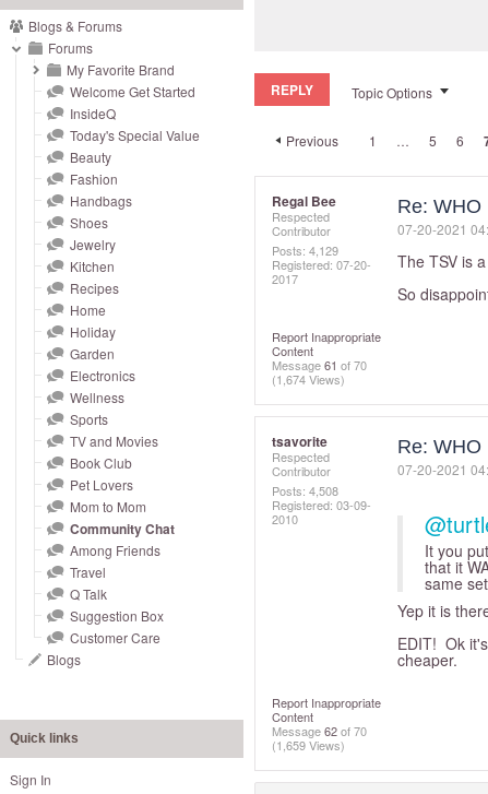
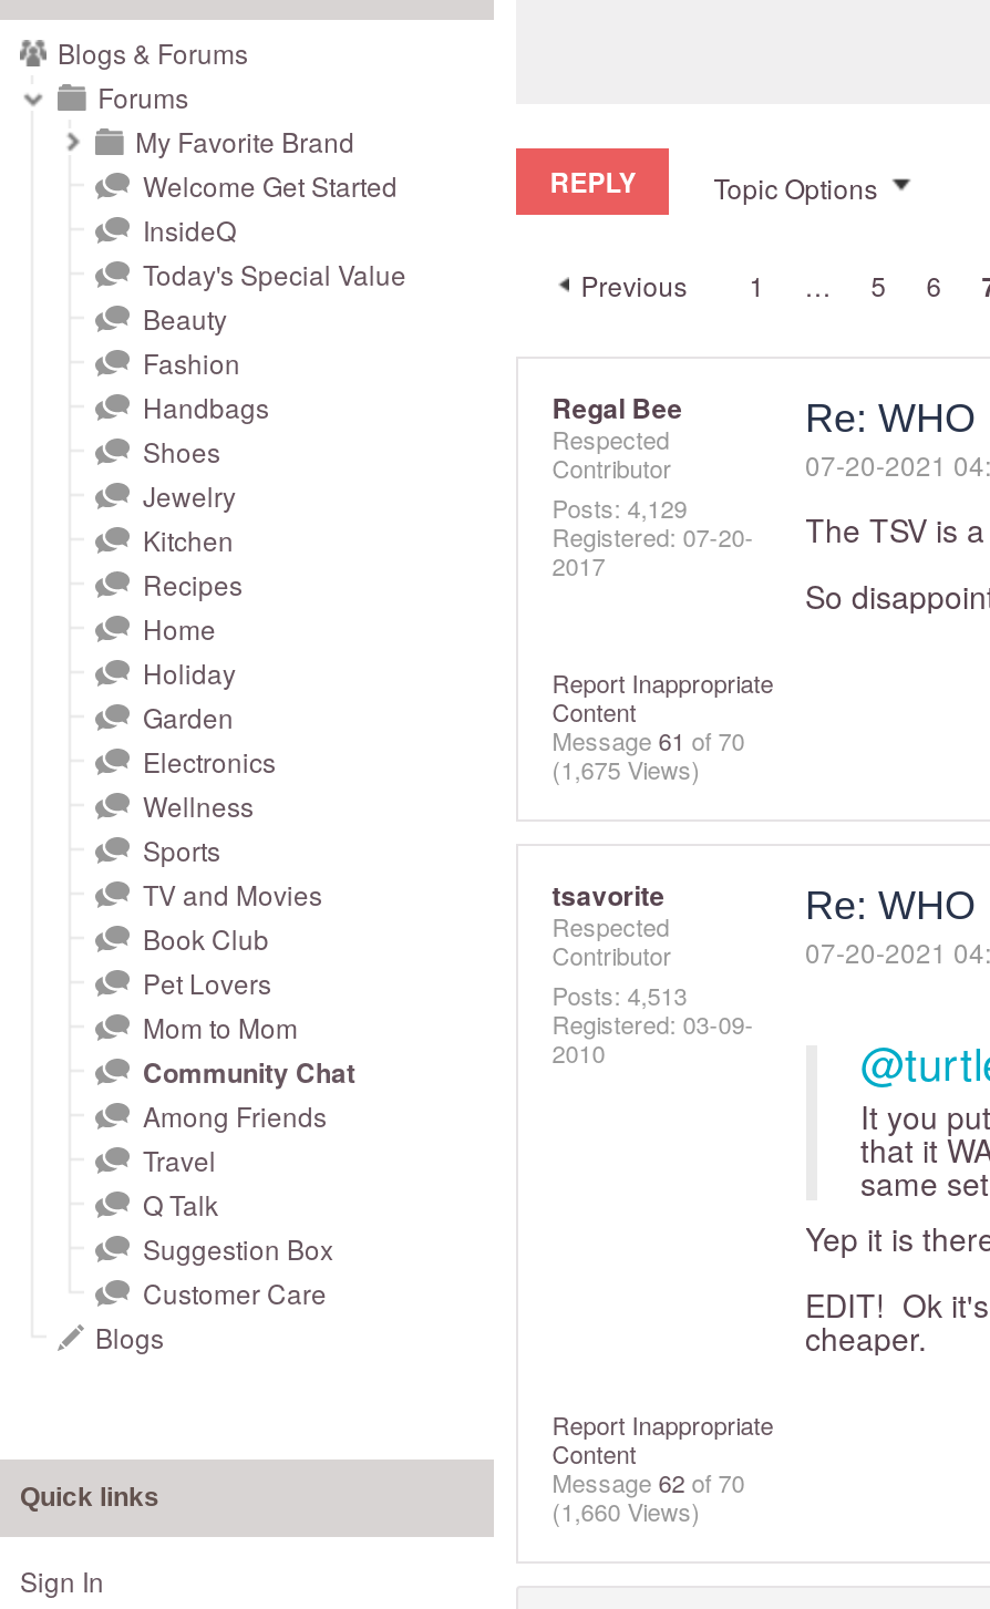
[272,370,345,388] (1,674 Views) -> [552,751,700,786] (1,675 Views)
[272,482,339,499] Posts: 4,508 -> [552,977,687,1012] Posts: 4,513
[272,736,345,754] (1,659 Views) -> [552,1493,700,1528] (1,660 Views)

